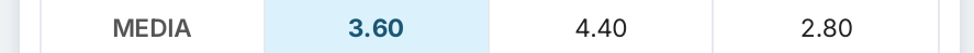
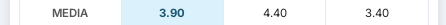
[348,12,405,43] 3.60 -> [159,6,185,20] 3.90
[800,12,853,43] 2.80 -> [365,6,389,20] 3.40

